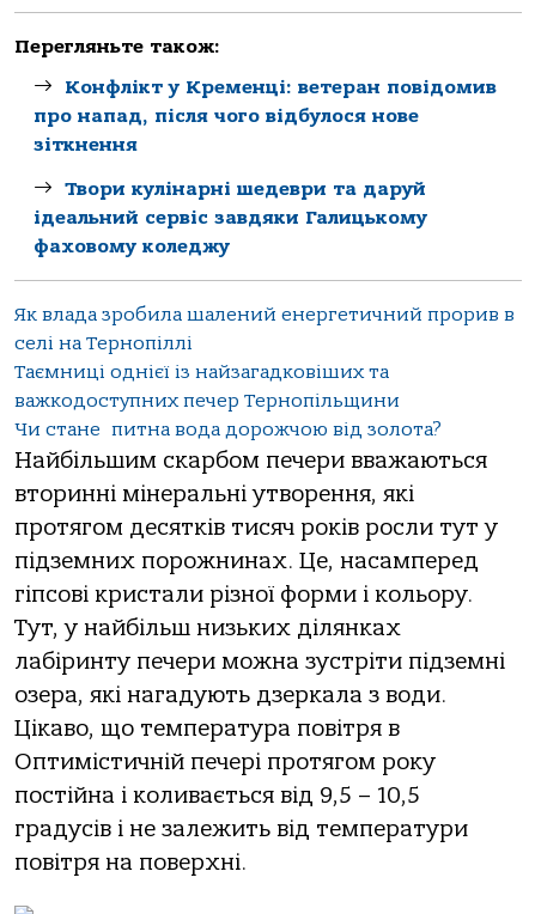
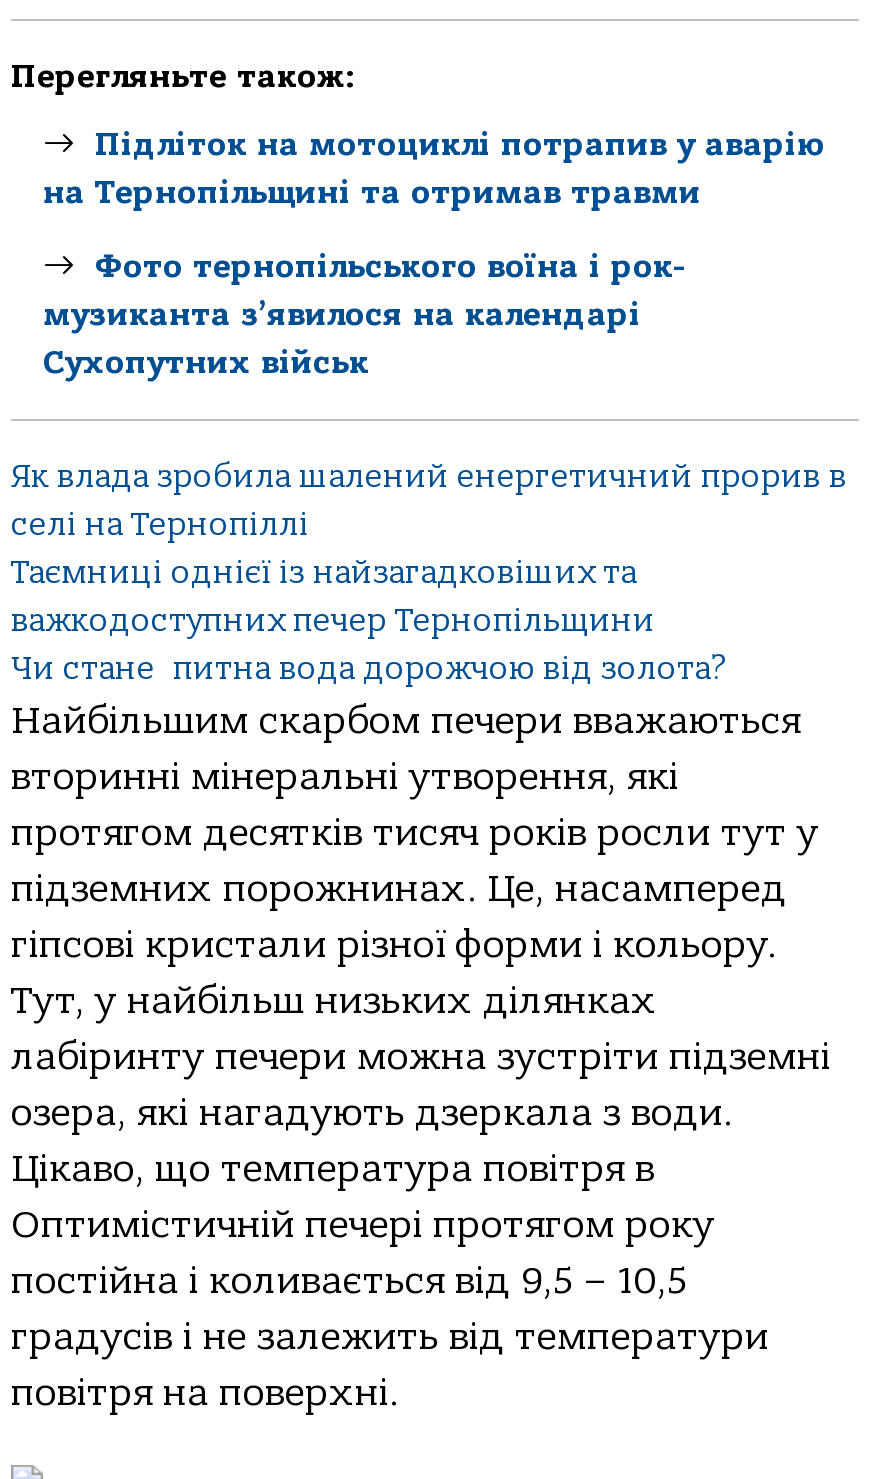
[34,76,497,155] Конфлікт у Кременці: ветеран повідомив | про напад, після чого відбулося нове | зіткнення -> [43,127,823,211] Підліток на мотоциклі потрапив у аварію | на Тернопільщині та отримав травми
[34,178,427,257] Твори кулінарні шедеври та даруй | ідеальний сервіс завдяки Галицькому | фаховому коледжу -> [43,248,687,380] Фото тернопільського воїна і рок- | музиканта з’явилося на календарі | Сухопутних військ

